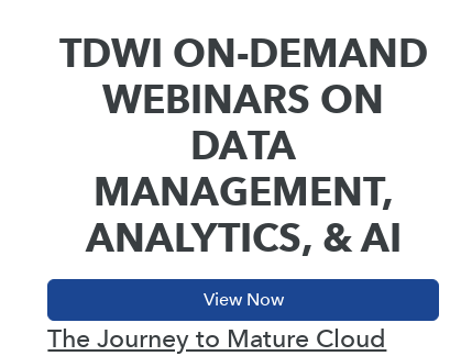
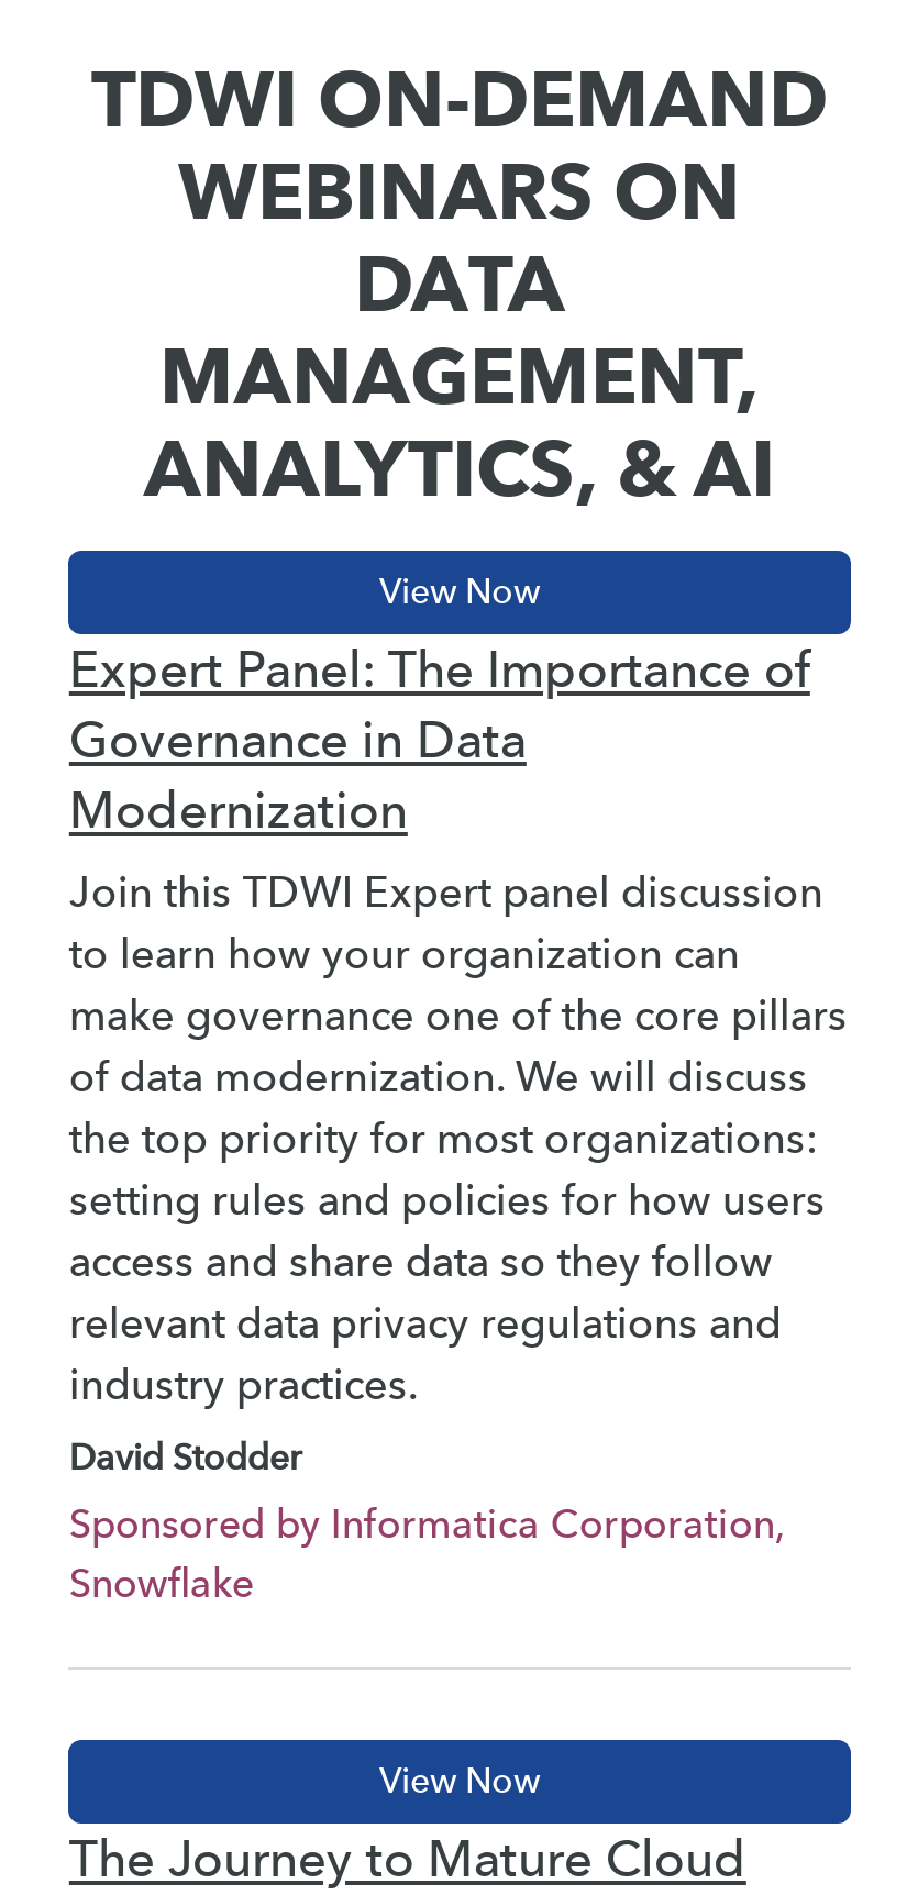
none -> [69,638,847,1608] Expert Panel: The Importance of | Governance in Data | Modernization | Join this TDWI Expert panel discussion | to learn how your organization can | make governance one of the core pillars | of data modernization. We will discuss | the top priority for most organizations: | setting rules and policies for how users | access and share data so they follow | relevant data privacy regulations and | industry practices. | David Stodder | Sponsored by Informatica Corporation, | Snowflake

